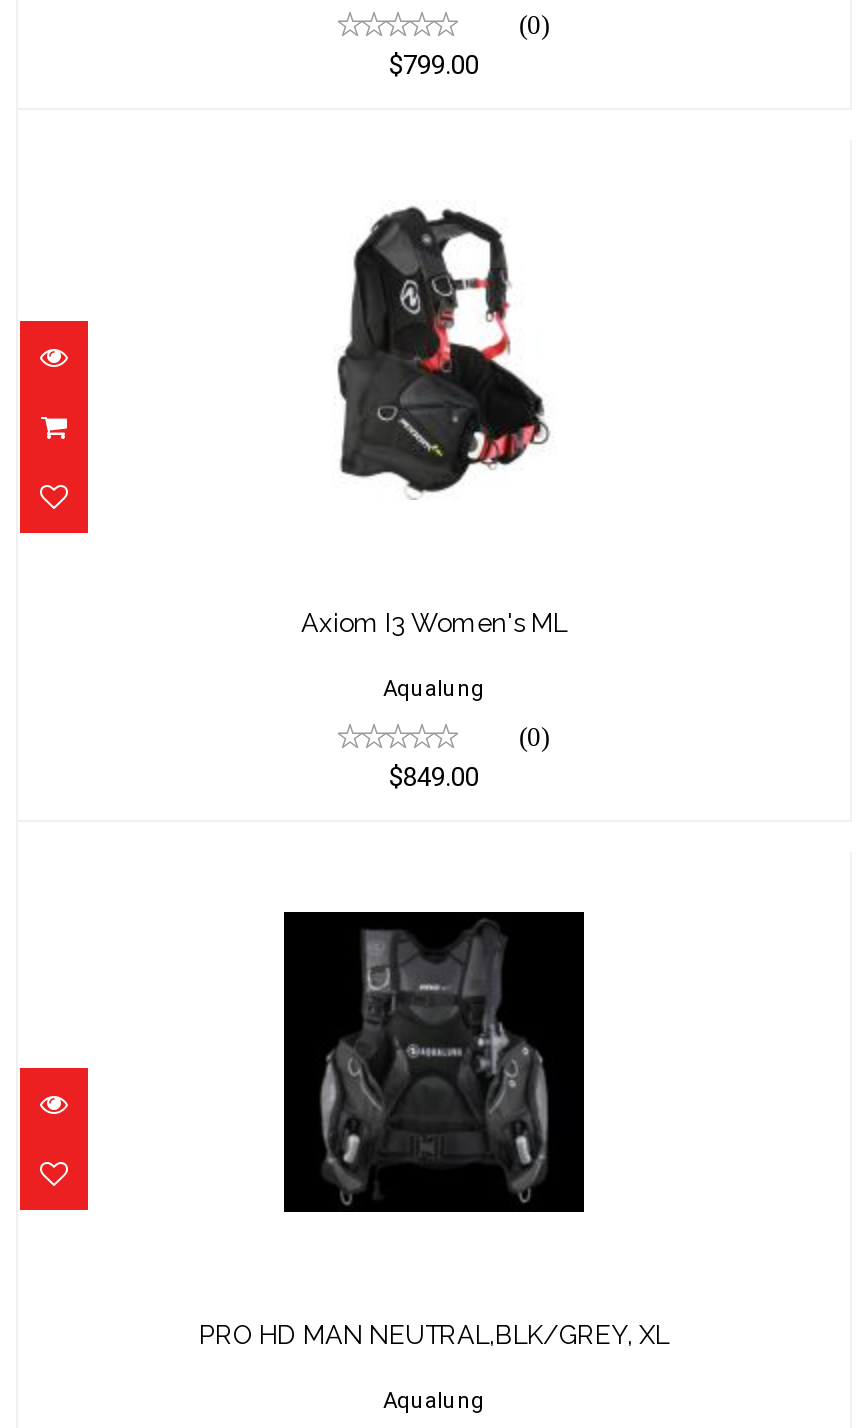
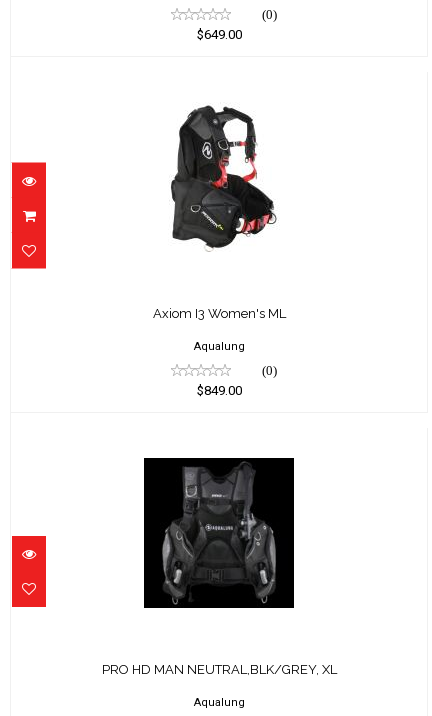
[389,49,479,79] $799.00 -> [196,27,241,42] $649.00

